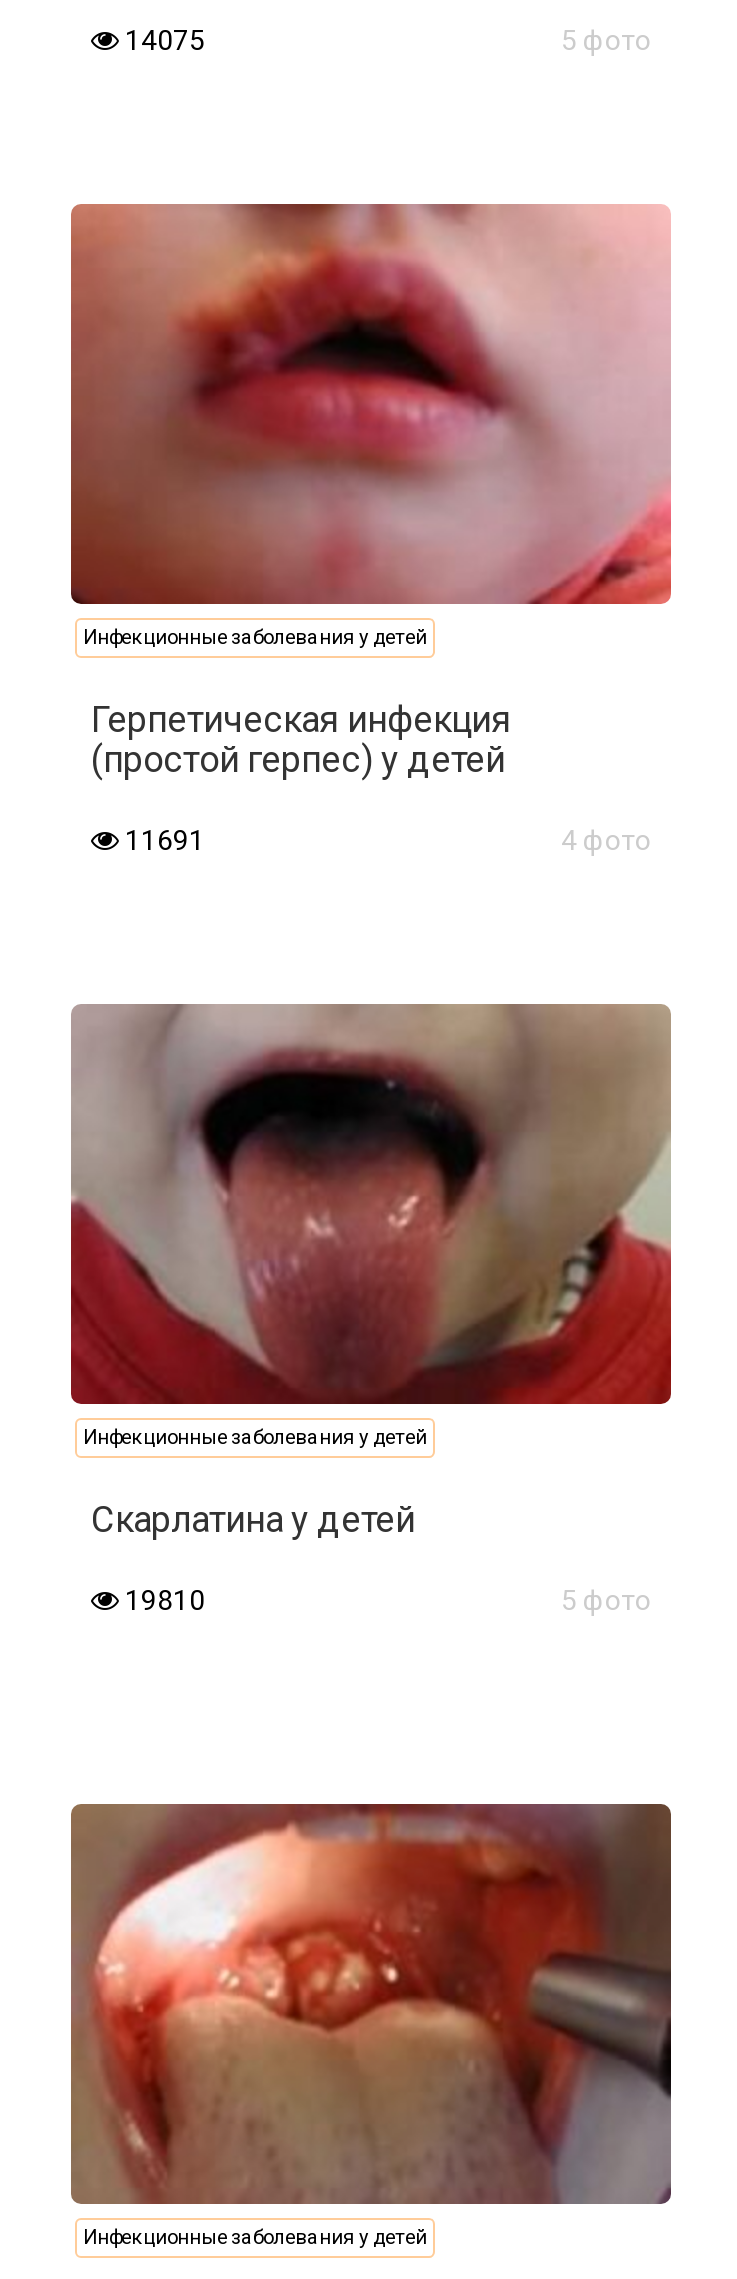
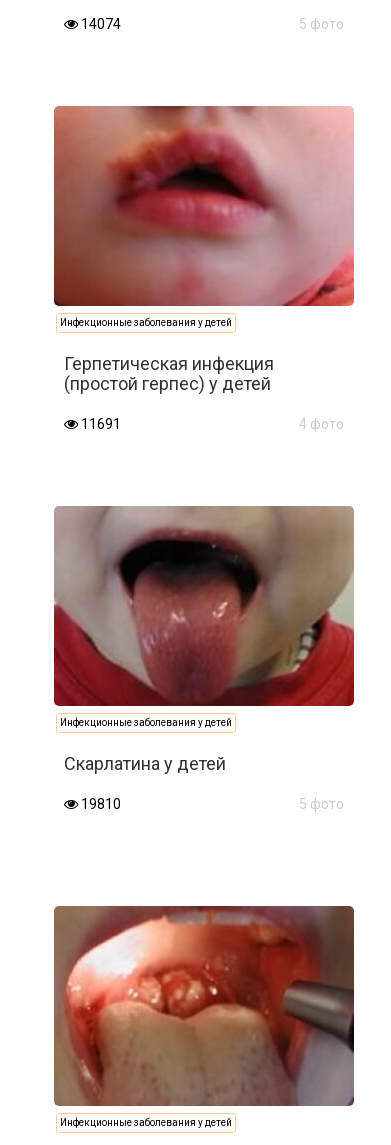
[119,24,205,56] 14075 -> [78,16,121,32] 14074

